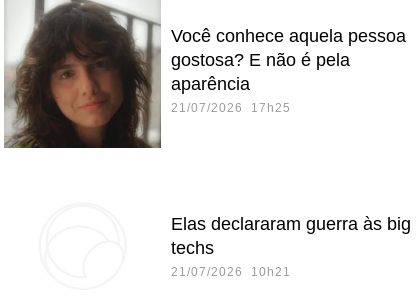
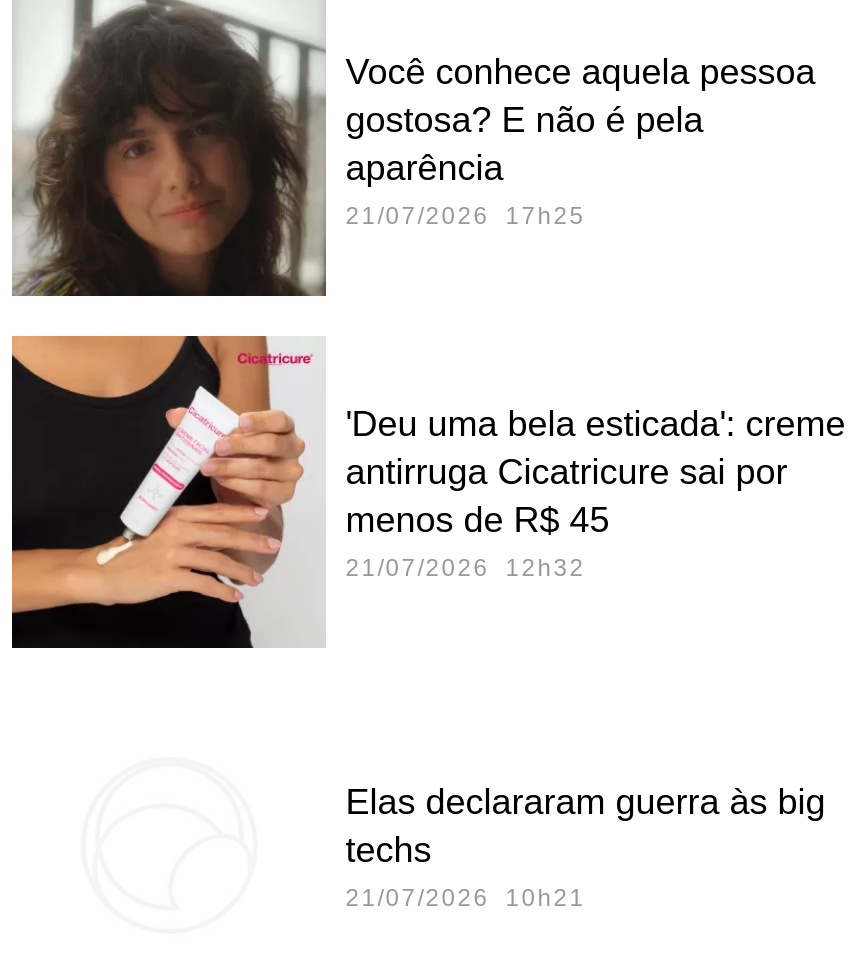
none -> [10,334,846,650] [image] | 'Deu uma bela esticada': creme | antirruga Cicatricure sai por | menos de R$ 45 | 21/07/2026 12h32

